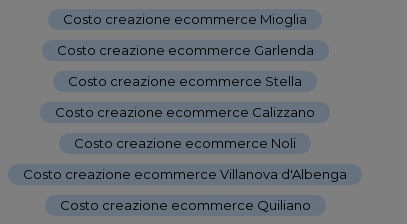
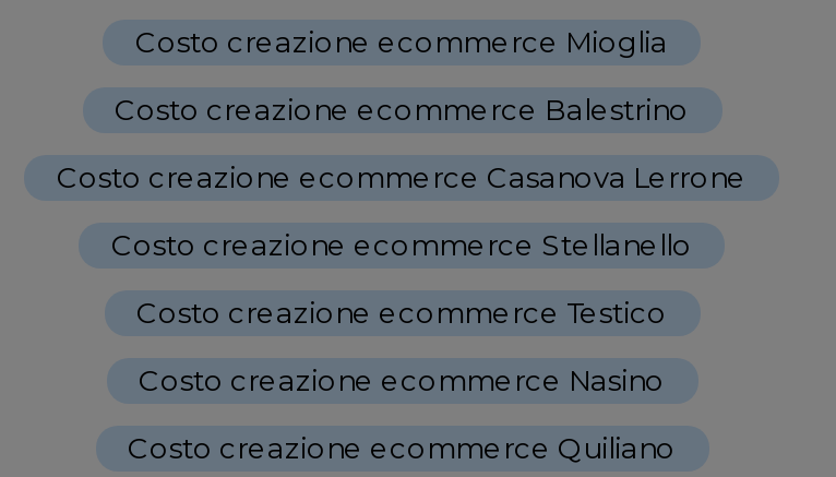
[56,42,313,58] Costo creazione ecommerce Garlenda -> [115,91,689,126] Costo creazione ecommerce Balestrino
[68,73,302,89] Costo creazione ecommerce Stella -> [57,158,747,193] Costo creazione ecommerce Casanova Lerrone
[55,104,315,120] Costo creazione ecommerce Calizzano -> [111,226,692,261] Costo creazione ecommerce Stellanello
[74,135,296,151] Costo creazione ecommerce Noli -> [136,294,667,329] Costo creazione ecommerce Testico
[23,166,347,182] Costo creazione ecommerce Villanova d'Albenga -> [139,362,665,396] Costo creazione ecommerce Nasino

